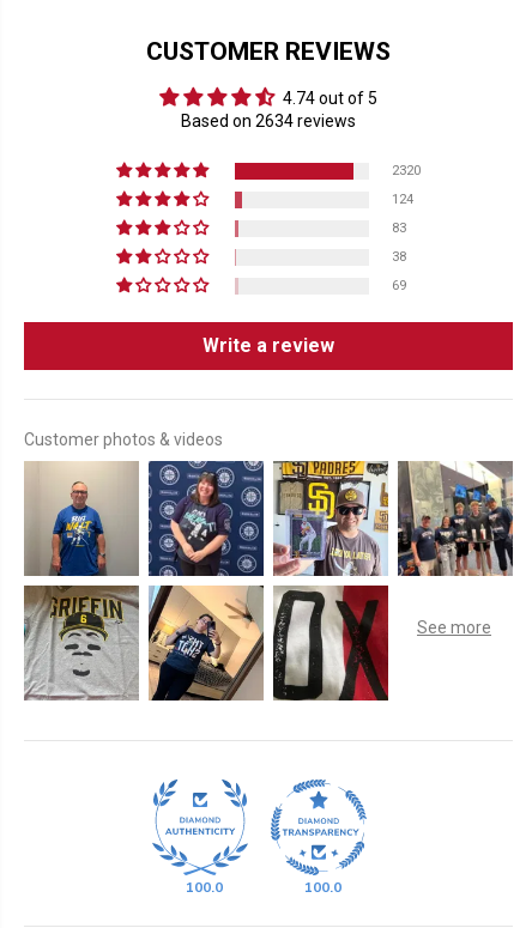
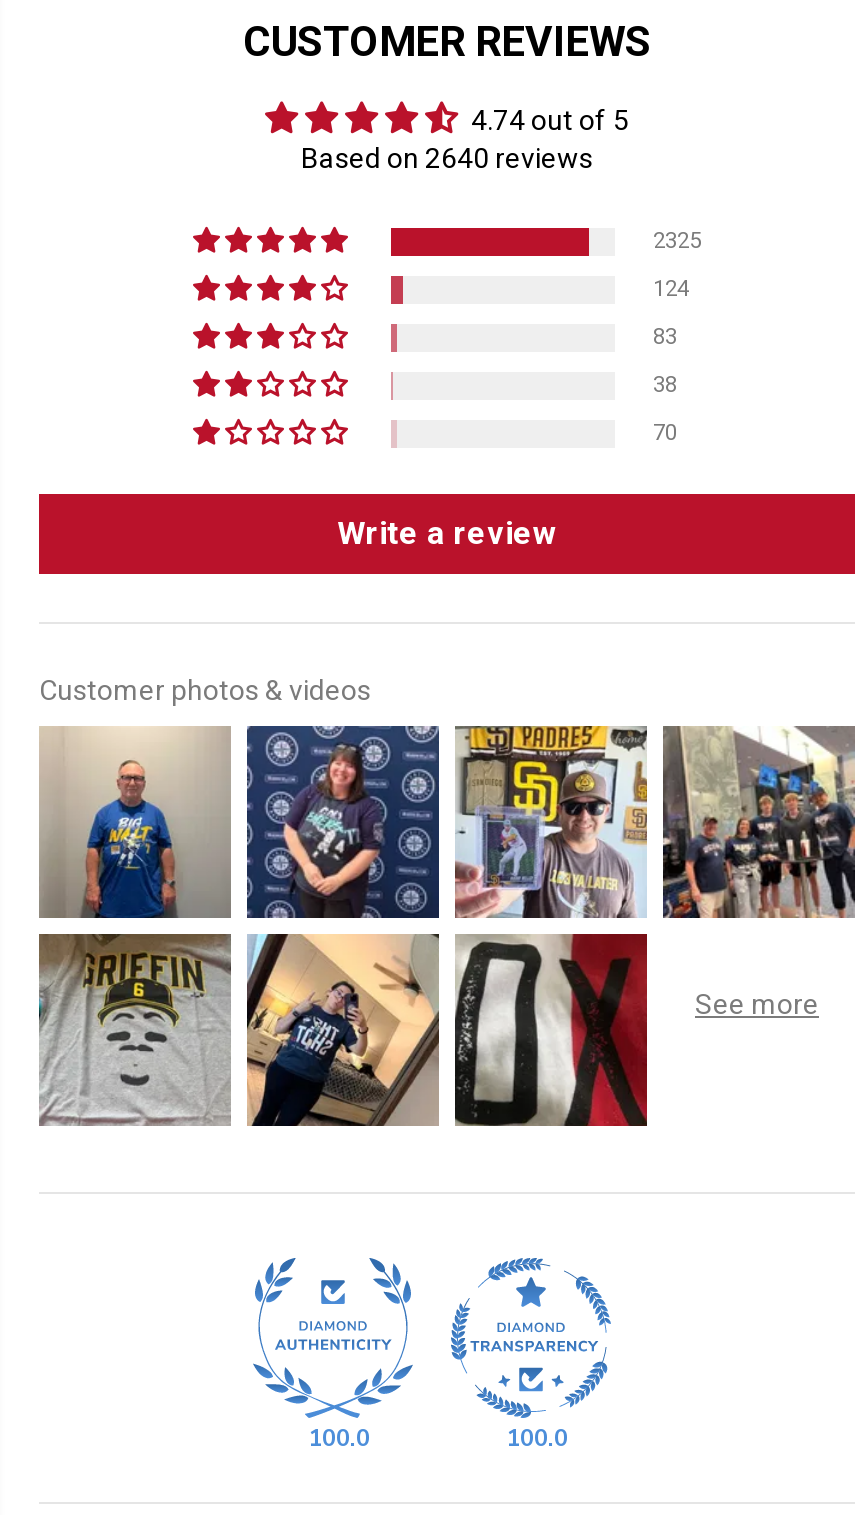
[181,112,356,131] Based on 2634 reviews -> [301,142,593,174] Based on 2640 reviews
[392,163,421,179] 2320 -> [653,228,701,254] 2325
[392,278,406,294] 69 -> [653,420,677,446] 70

